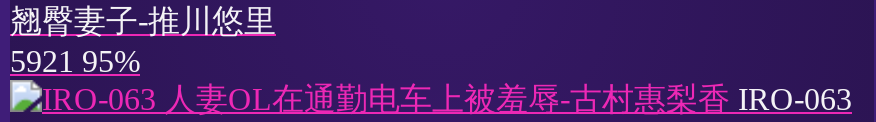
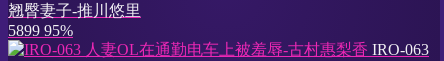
[10,43,140,77] 5921 95% -> [8,22,73,39] 5899 95%

